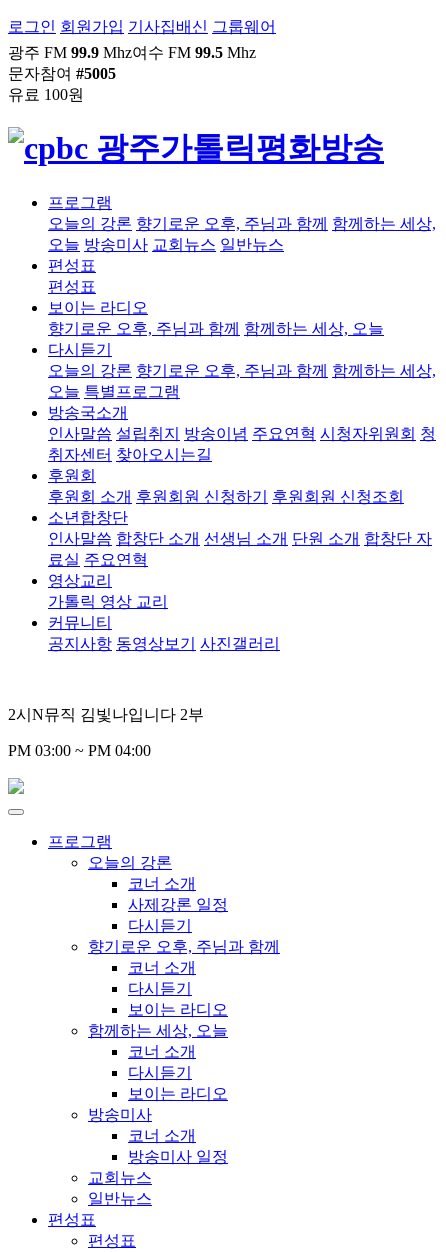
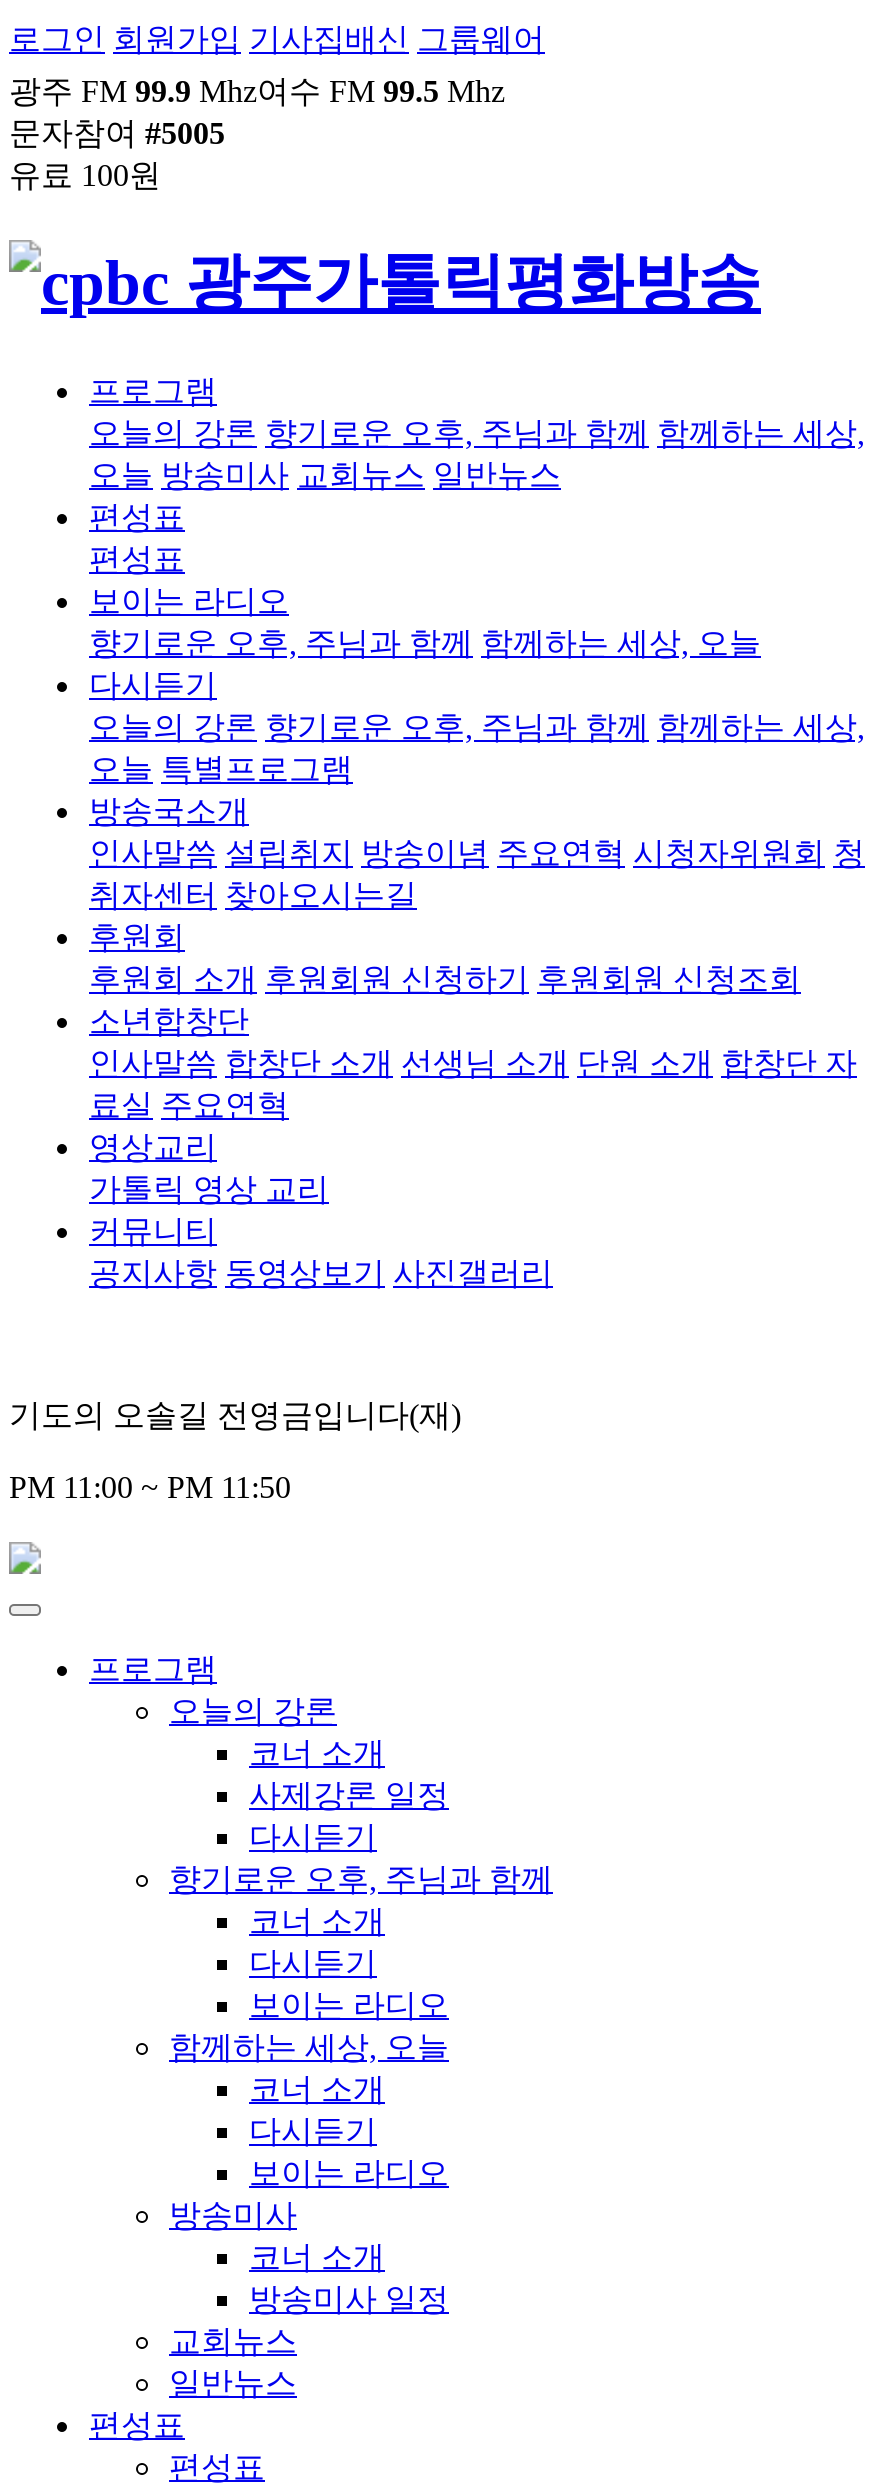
[8,706,204,723] 2시N뮤직 김빛나입니다 2부 -> [9,1398,461,1432] 기도의 오솔길 전영금입니다(재)
[8,742,151,759] PM 03:00 ~ PM 04:00 -> [9,1470,291,1504] PM 11:00 ~ PM 11:50

